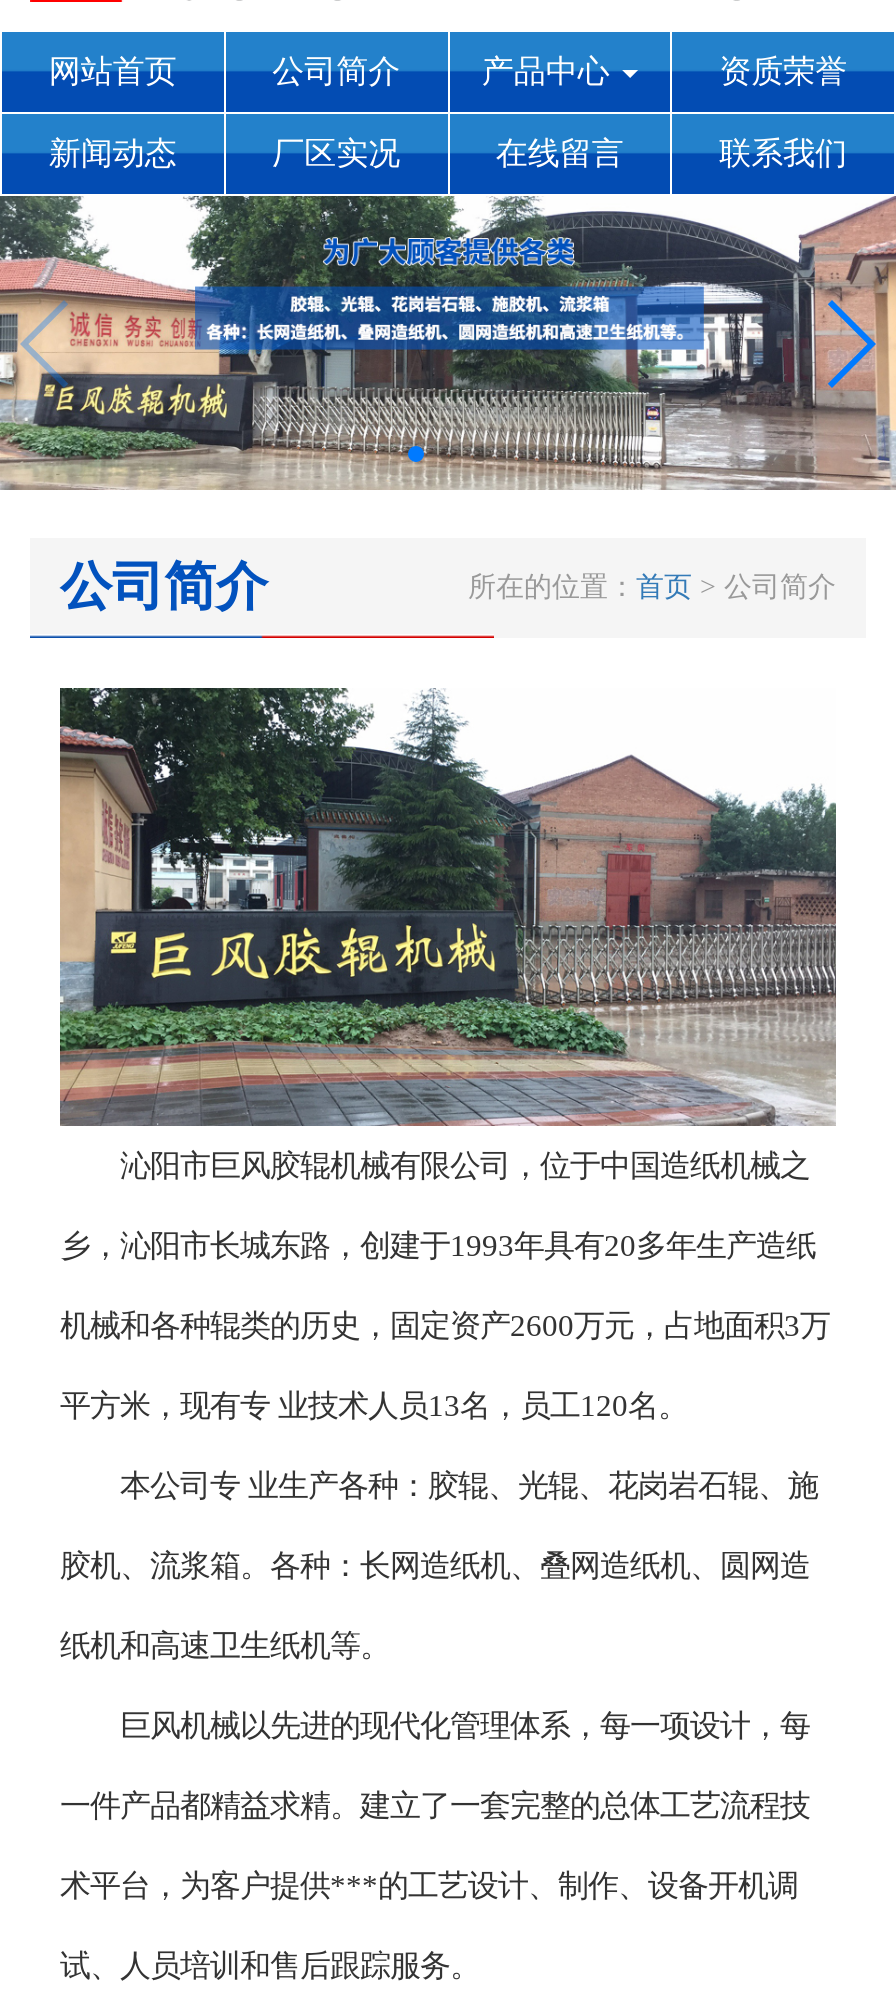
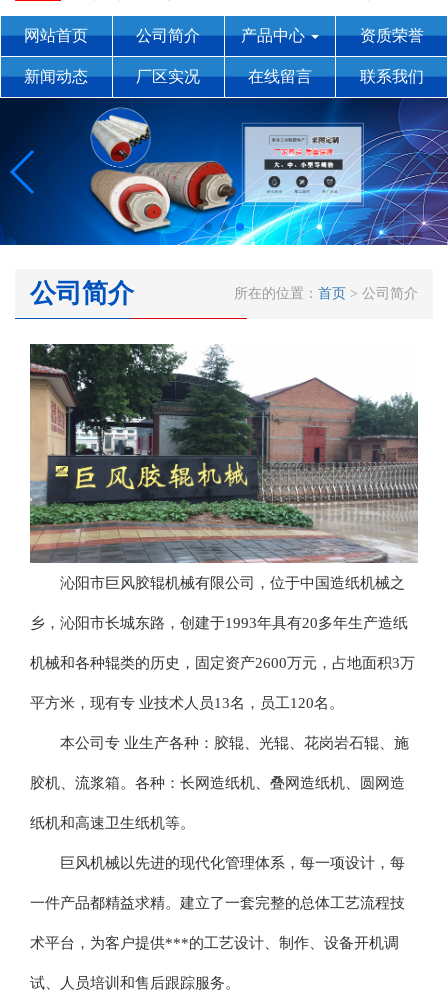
[6,194,890,492] [image] -> [3,97,445,246] [image]

